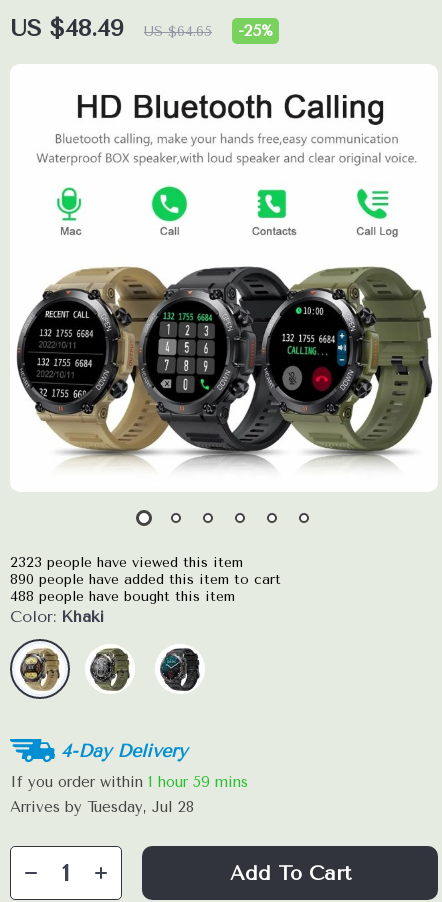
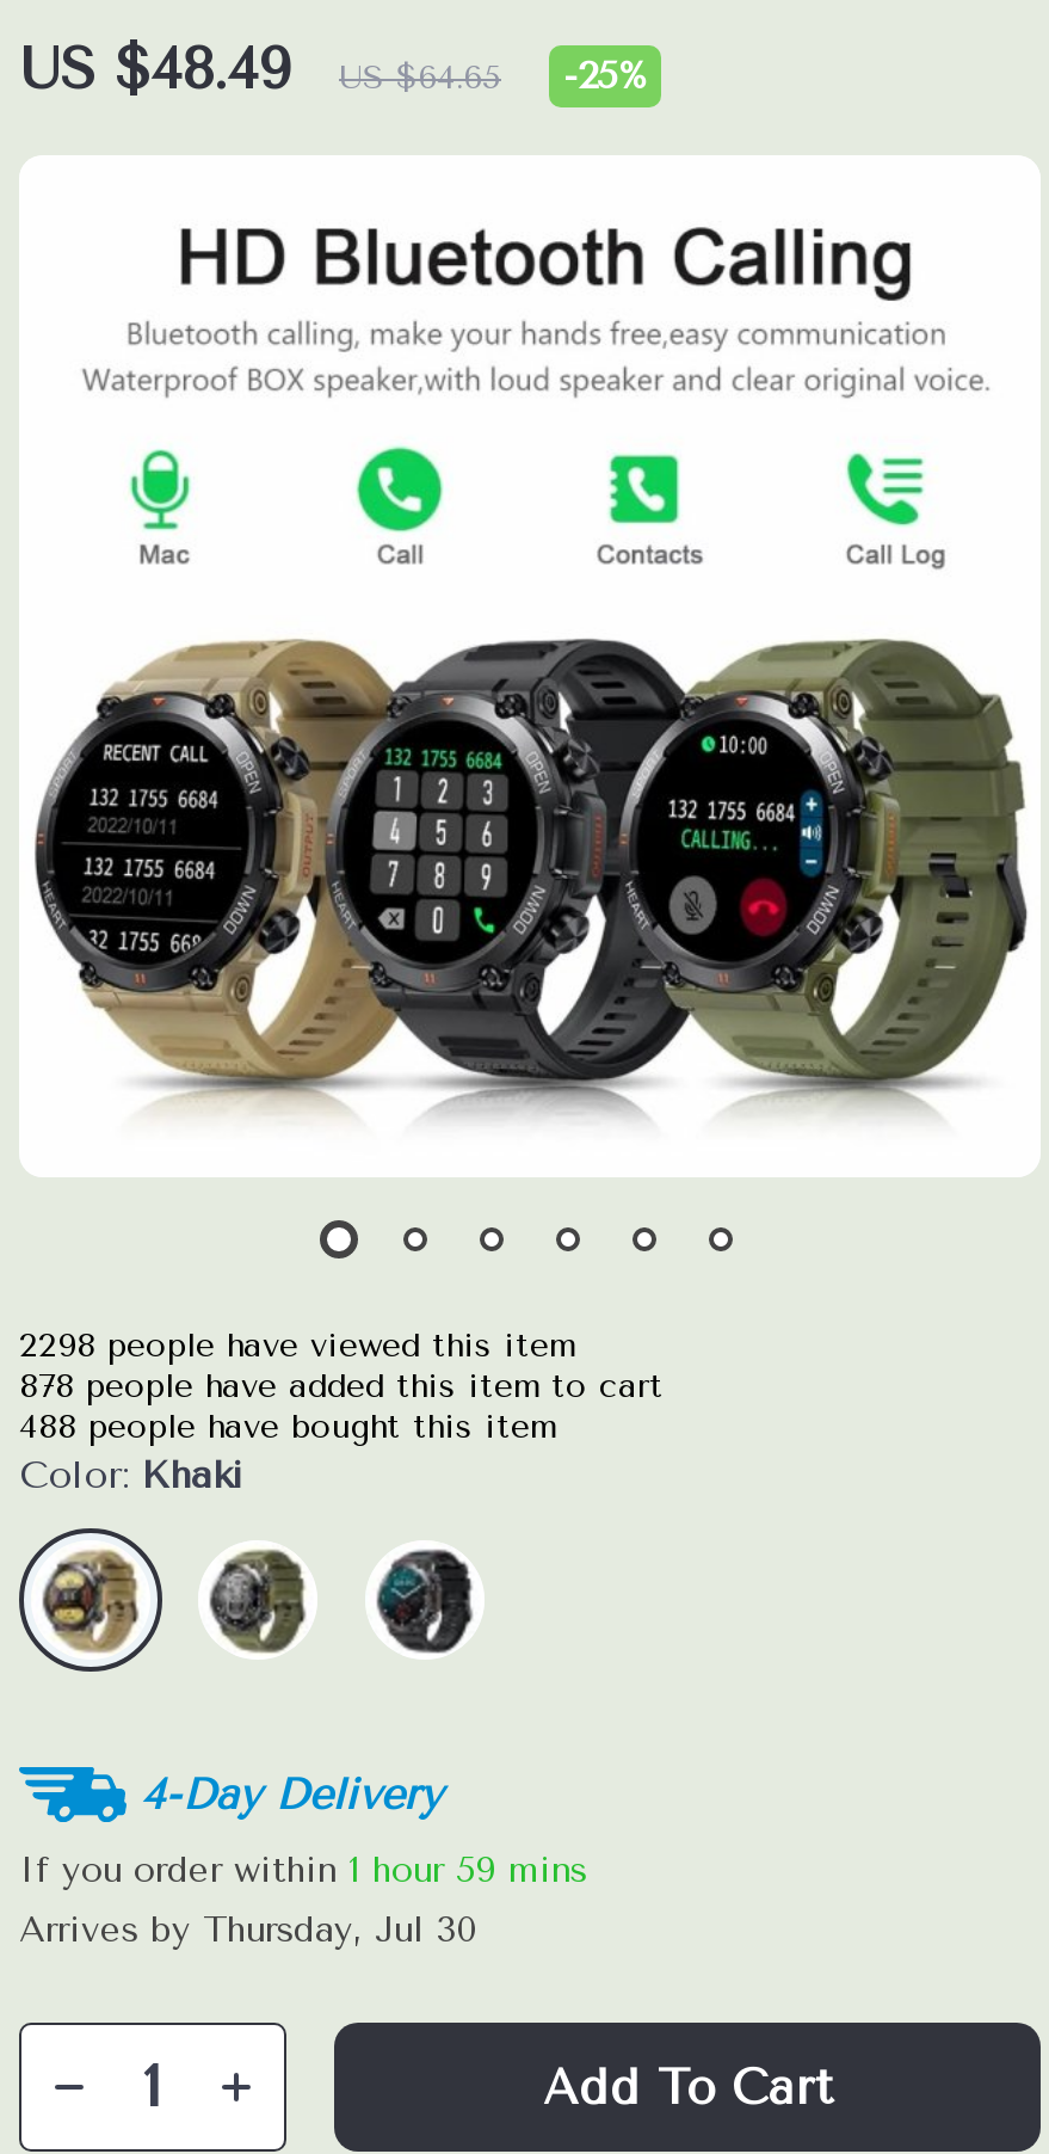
[10,554,243,571] 2323 people have viewed this item -> [19,1325,575,1366] 2298 people have viewed this item
[10,571,281,588] 890 people have added this item to cart -> [19,1366,664,1407] 878 people have added this item to cart
[10,798,194,816] Arrives by Tuesday, Jul 28 -> [19,1908,477,1951] Arrives by Thursday, Jul 30

